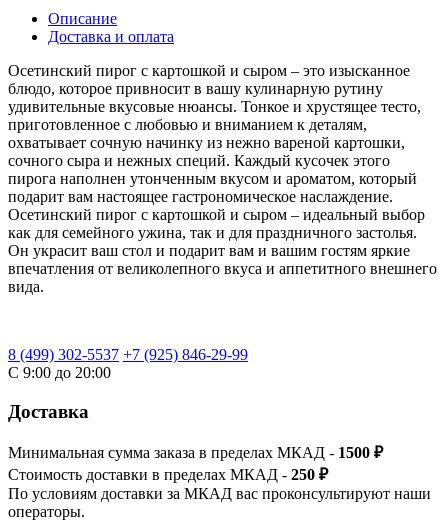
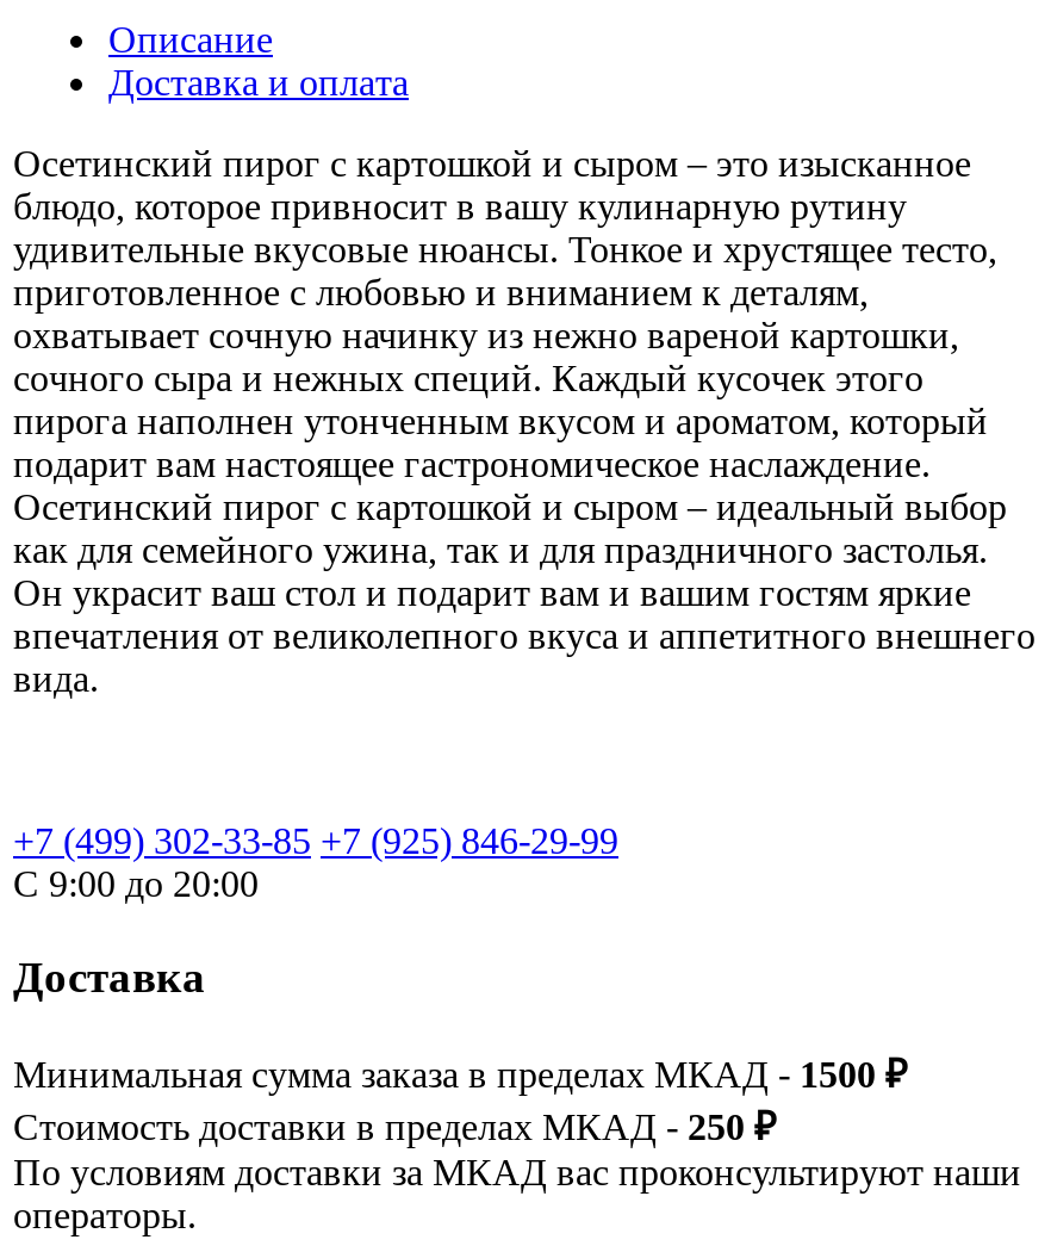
[8,346,248,363] 8 (499) 302-5537 +7 (925) 846-29-99 -> [13,820,618,861] +7 (499) 302-33-85 +7 (925) 846-29-99

